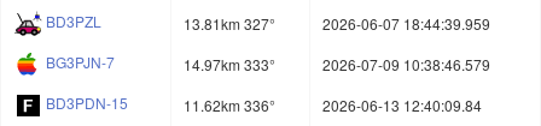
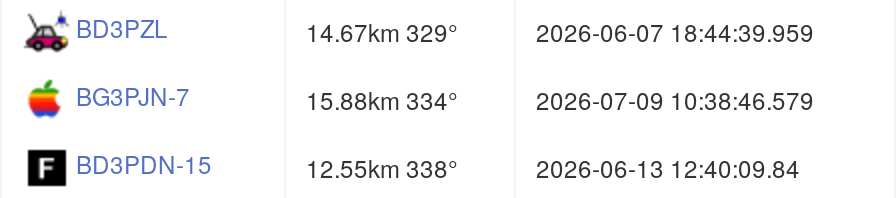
[184,13,275,34] 13.81km 327° -> [306,14,458,48] 14.67km 329°
[184,54,275,74] 14.97km 333° -> [306,82,458,116] 15.88km 334°
[184,95,275,115] 11.62km 336° -> [306,150,458,184] 12.55km 338°

